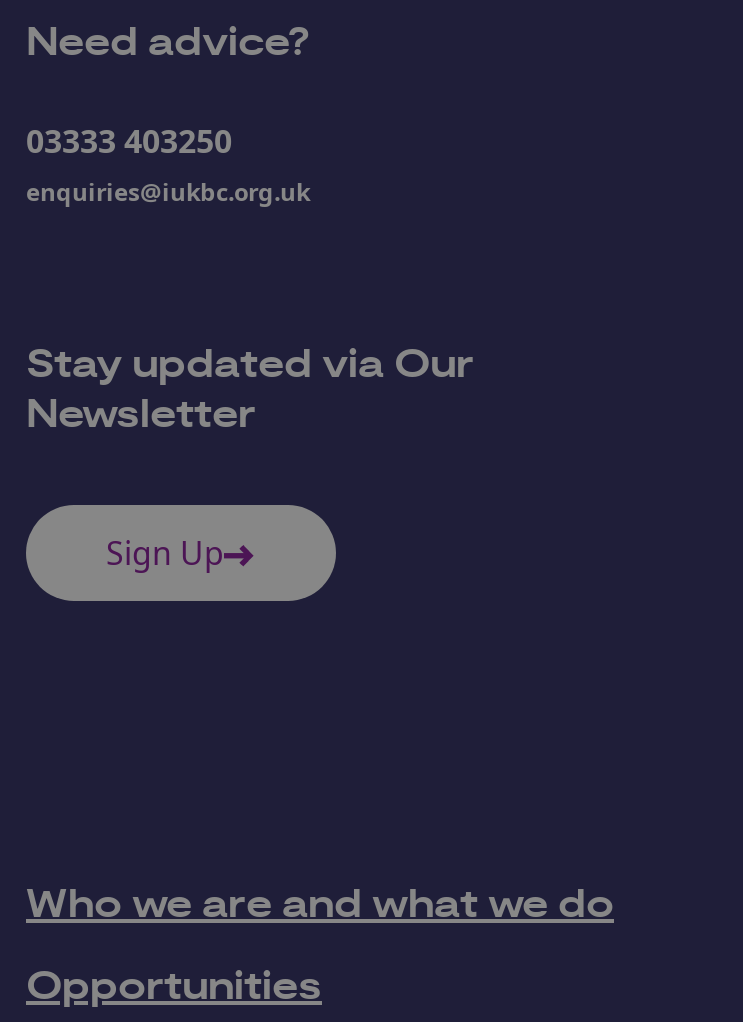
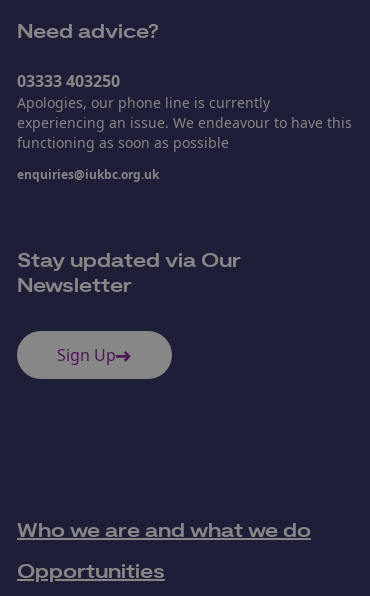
none -> [17,93,352,152] Apologies, our phone line is currently | experiencing an issue. We endeavour to have this | functioning as soon as possible

